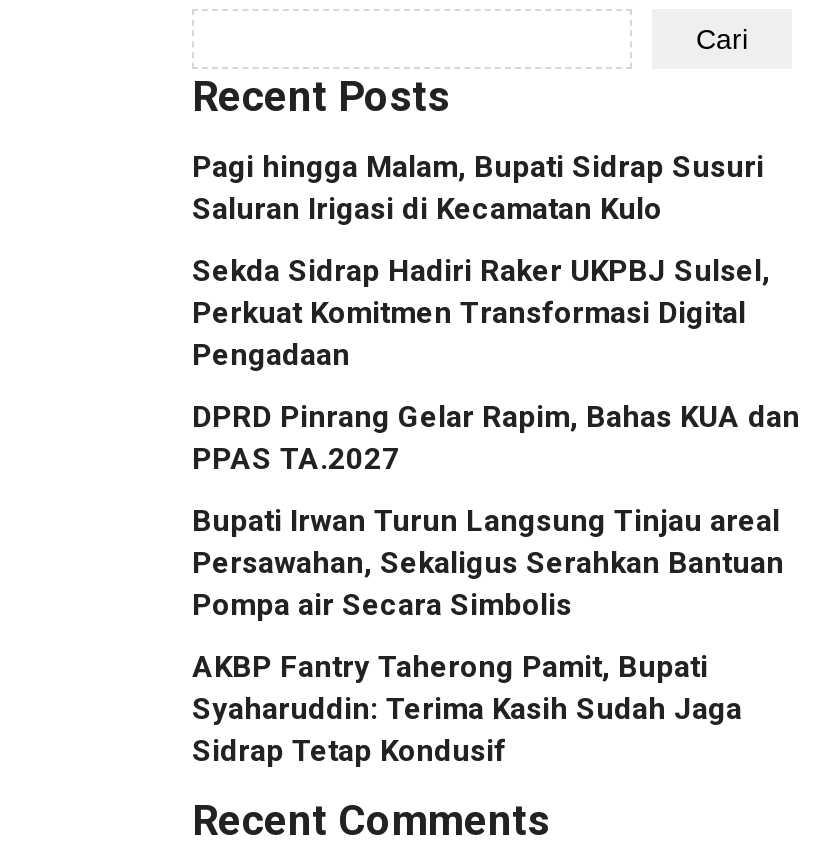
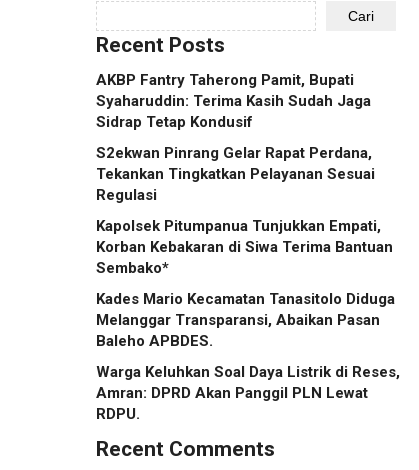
[192,148,800,622] Pagi hingga Malam, Bupati Sidrap Susuri | Saluran Irigasi di Kecamatan Kulo | Sekda Sidrap Hadiri Raker UKPBJ Sulsel, | Perkuat Komitmen Transformasi Digital | Pengadaan | DPRD Pinrang Gelar Rapim, Bahas KUA dan | PPAS TA.2027 | Bupati Irwan Turun Langsung Tinjau areal | Persawahan, Sekaligus Serahkan Bantuan | Pompa air Secara Simbolis -> none
moved [192,648,742,768] -> [96,71,371,131]: AKBP Fantry Taherong Pamit, Bupati | Syaharuddin: Terima Kasih Sudah Jaga | Sidrap Tetap Kondusif
none -> [96,144,400,423] S2ekwan Pinrang Gelar Rapat Perdana, | Tekankan Tingkatkan Pelayanan Sesuai | Regulasi | Kapolsek Pitumpanua Tunjukkan Empati, | Korban Kebakaran di Siwa Terima Bantuan | Sembako* | Kades Mario Kecamatan Tanasitolo Diduga | Melanggar Transparansi, Abaikan Pasan | Baleho APBDES. | Warga Keluhkan Soal Daya Listrik di Reses, | Amran: DPRD Akan Panggil PLN Lewat | RDPU.

